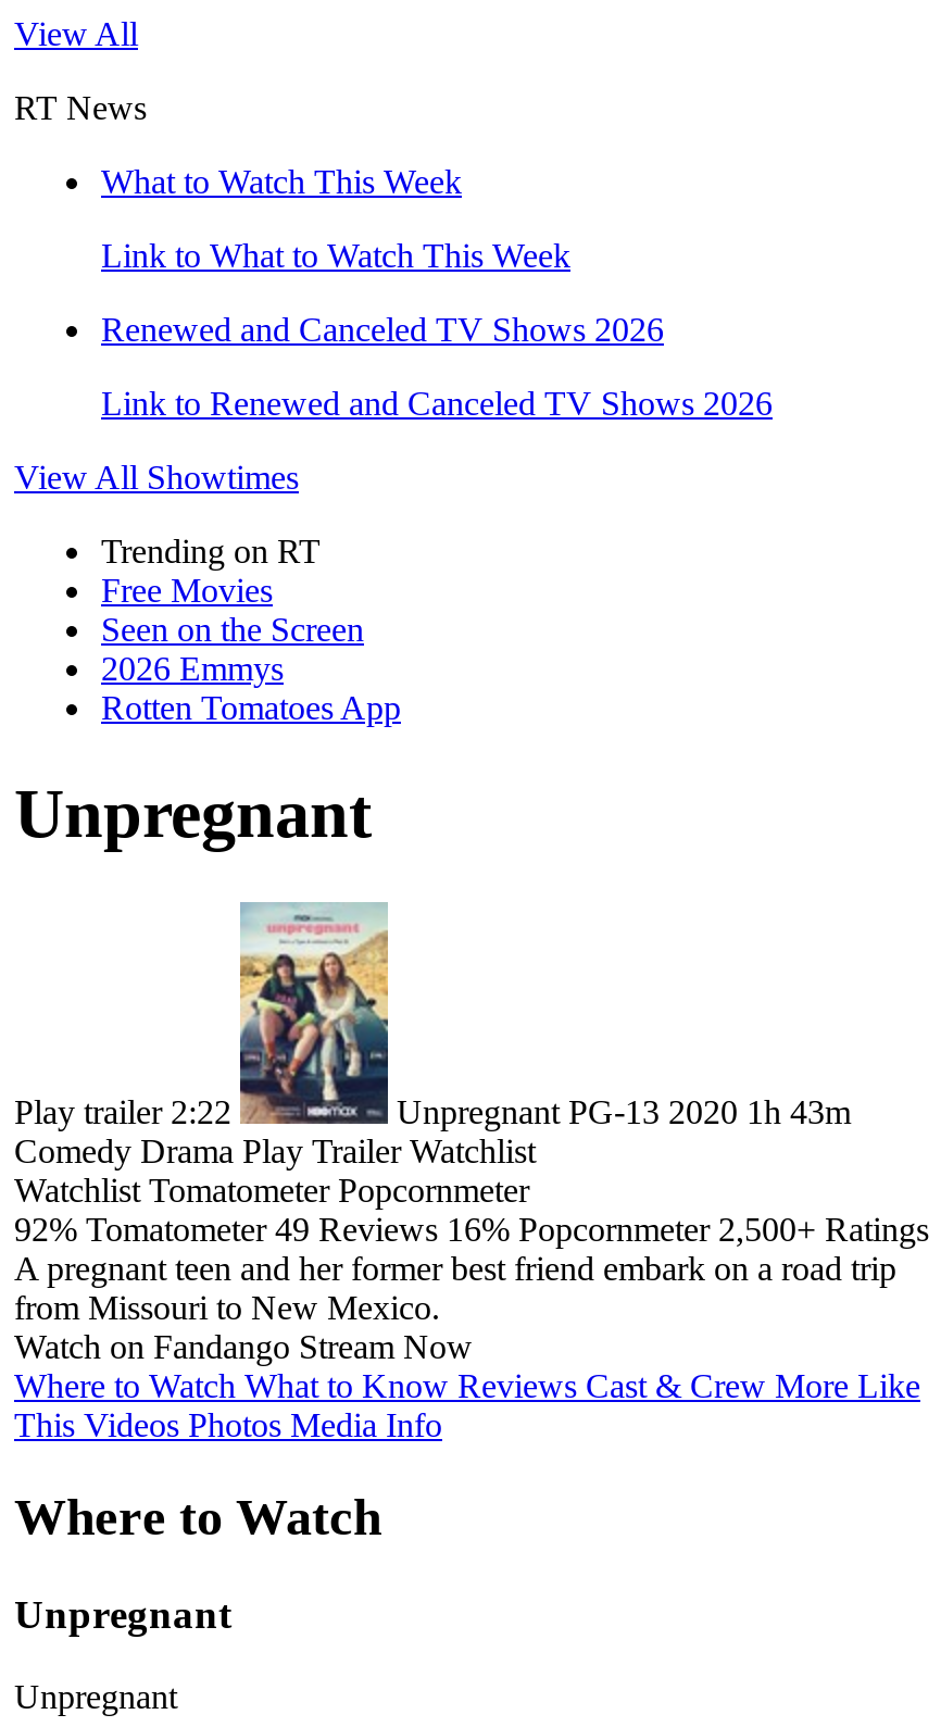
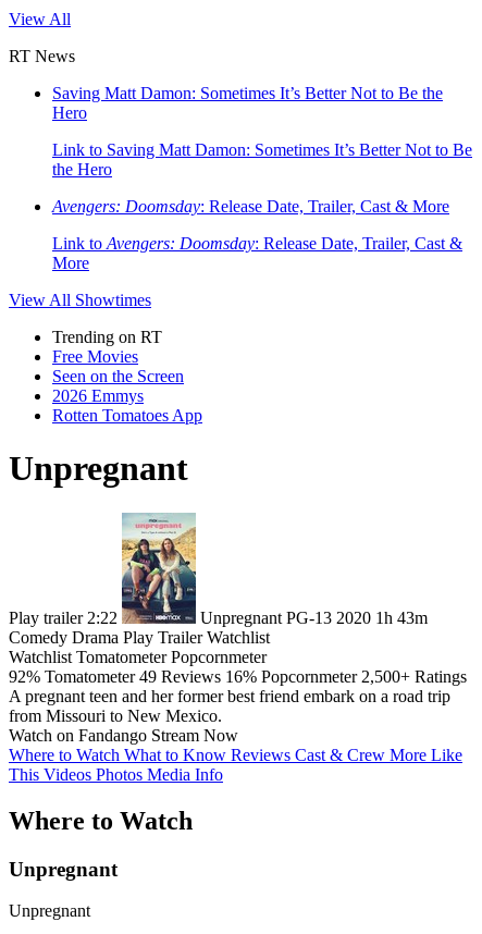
[101,163,462,200] What to Watch This Week -> [52,84,443,122] Saving Matt Damon: Sometimes It’s Better Not to Be the | Hero
[101,237,570,274] Link to What to Watch This Week -> [52,140,472,179] Link to Saving Matt Damon: Sometimes It’s Better Not to Be | the Hero
[101,311,664,348] Renewed and Canceled TV Shows 2026 -> [52,197,449,216] Avengers: Doomsday: Release Date, Trailer, Cast & More
[101,385,773,422] Link to Renewed and Canceled TV Shows 2026 -> [52,234,462,272] Link to Avengers: Doomsday: Release Date, Trailer, Cast & | More

